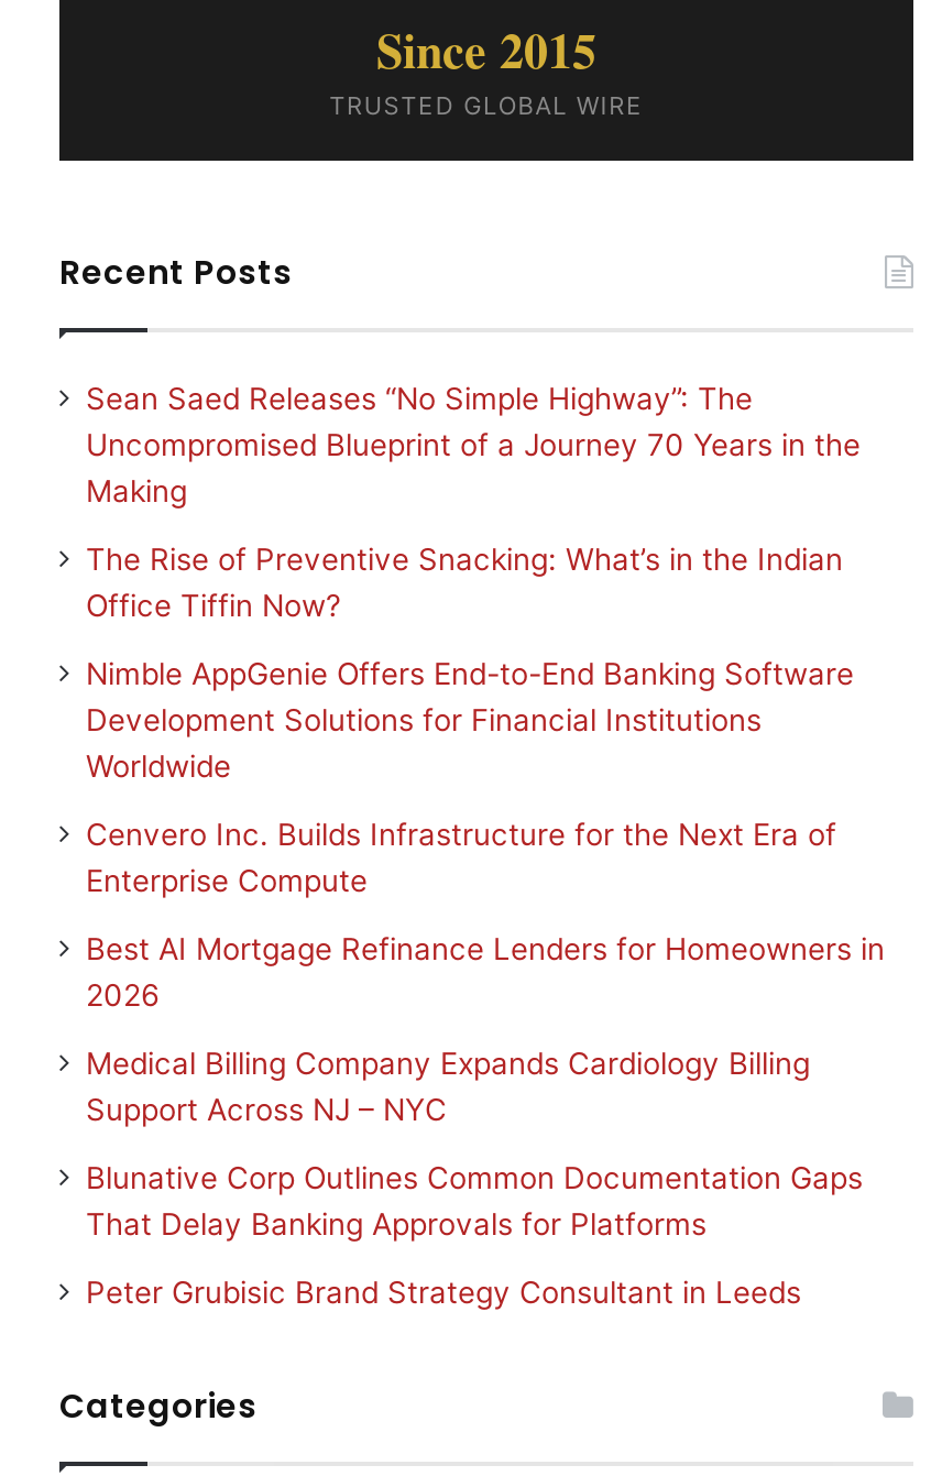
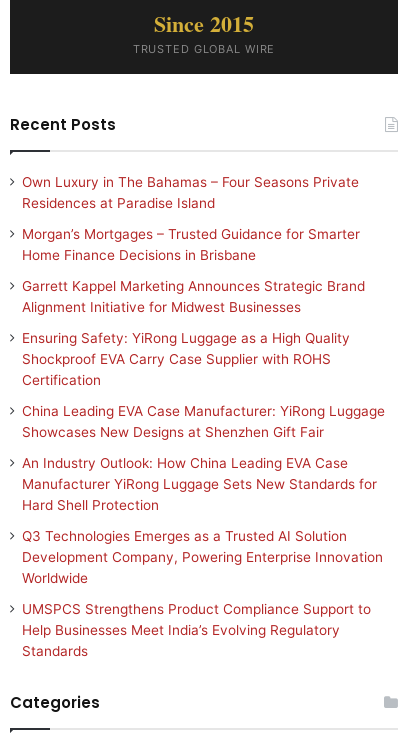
[86,381,861,737] Sean Saed Releases “No Simple Highway”: The | Uncompromised Blueprint of a Journey 70 Years in the | Making | The Rise of Preventive Snacking: What’s in the Indian | Office Tiffin Now? | Nimble AppGenie Offers End-to-End Banking Software | Development Solutions for Financial Institutions -> [22,174,385,565] Own Luxury in The Bahamas – Four Seasons Private | Residences at Paradise Island | Morgan’s Mortgages – Trusted Guidance for Smarter | Home Finance Decisions in Brisbane | Garrett Kappel Marketing Announces Strategic Brand | Alignment Initiative for Midwest Businesses | Ensuring Safety: YiRong Luggage as a High Quality | Shockproof EVA Carry Case Supplier with ROHS | Certification | China Leading EVA Case Manufacturer: YiRong Luggage | Showcases New Designs at Shenzhen Gift Fair | An Industry Outlook: How China Leading EVA Case | Manufacturer YiRong Luggage Sets New Standards for | Hard Shell Protection | Q3 Technologies Emerges as a Trusted AI Solution | Development Company, Powering Enterprise Innovation
moved [86,748,231,784] -> [22,570,88,586]: Worldwide
[86,817,885,1310] Cenvero Inc. Builds Infrastructure for the Next Era of | Enterprise Compute | Best AI Mortgage Refinance Lenders for Homeowners in | 2026 | Medical Billing Company Expands Cardiology Billing | Support Across NJ – NYC | Blunative Corp Outlines Common Documentation Gaps | That Delay Banking Approvals for Platforms | Peter Grubisic Brand Strategy Consultant in Leeds -> [22,601,371,659] UMSPCS Strengthens Product Compliance Support to | Help Businesses Meet India’s Evolving Regulatory | Standards

